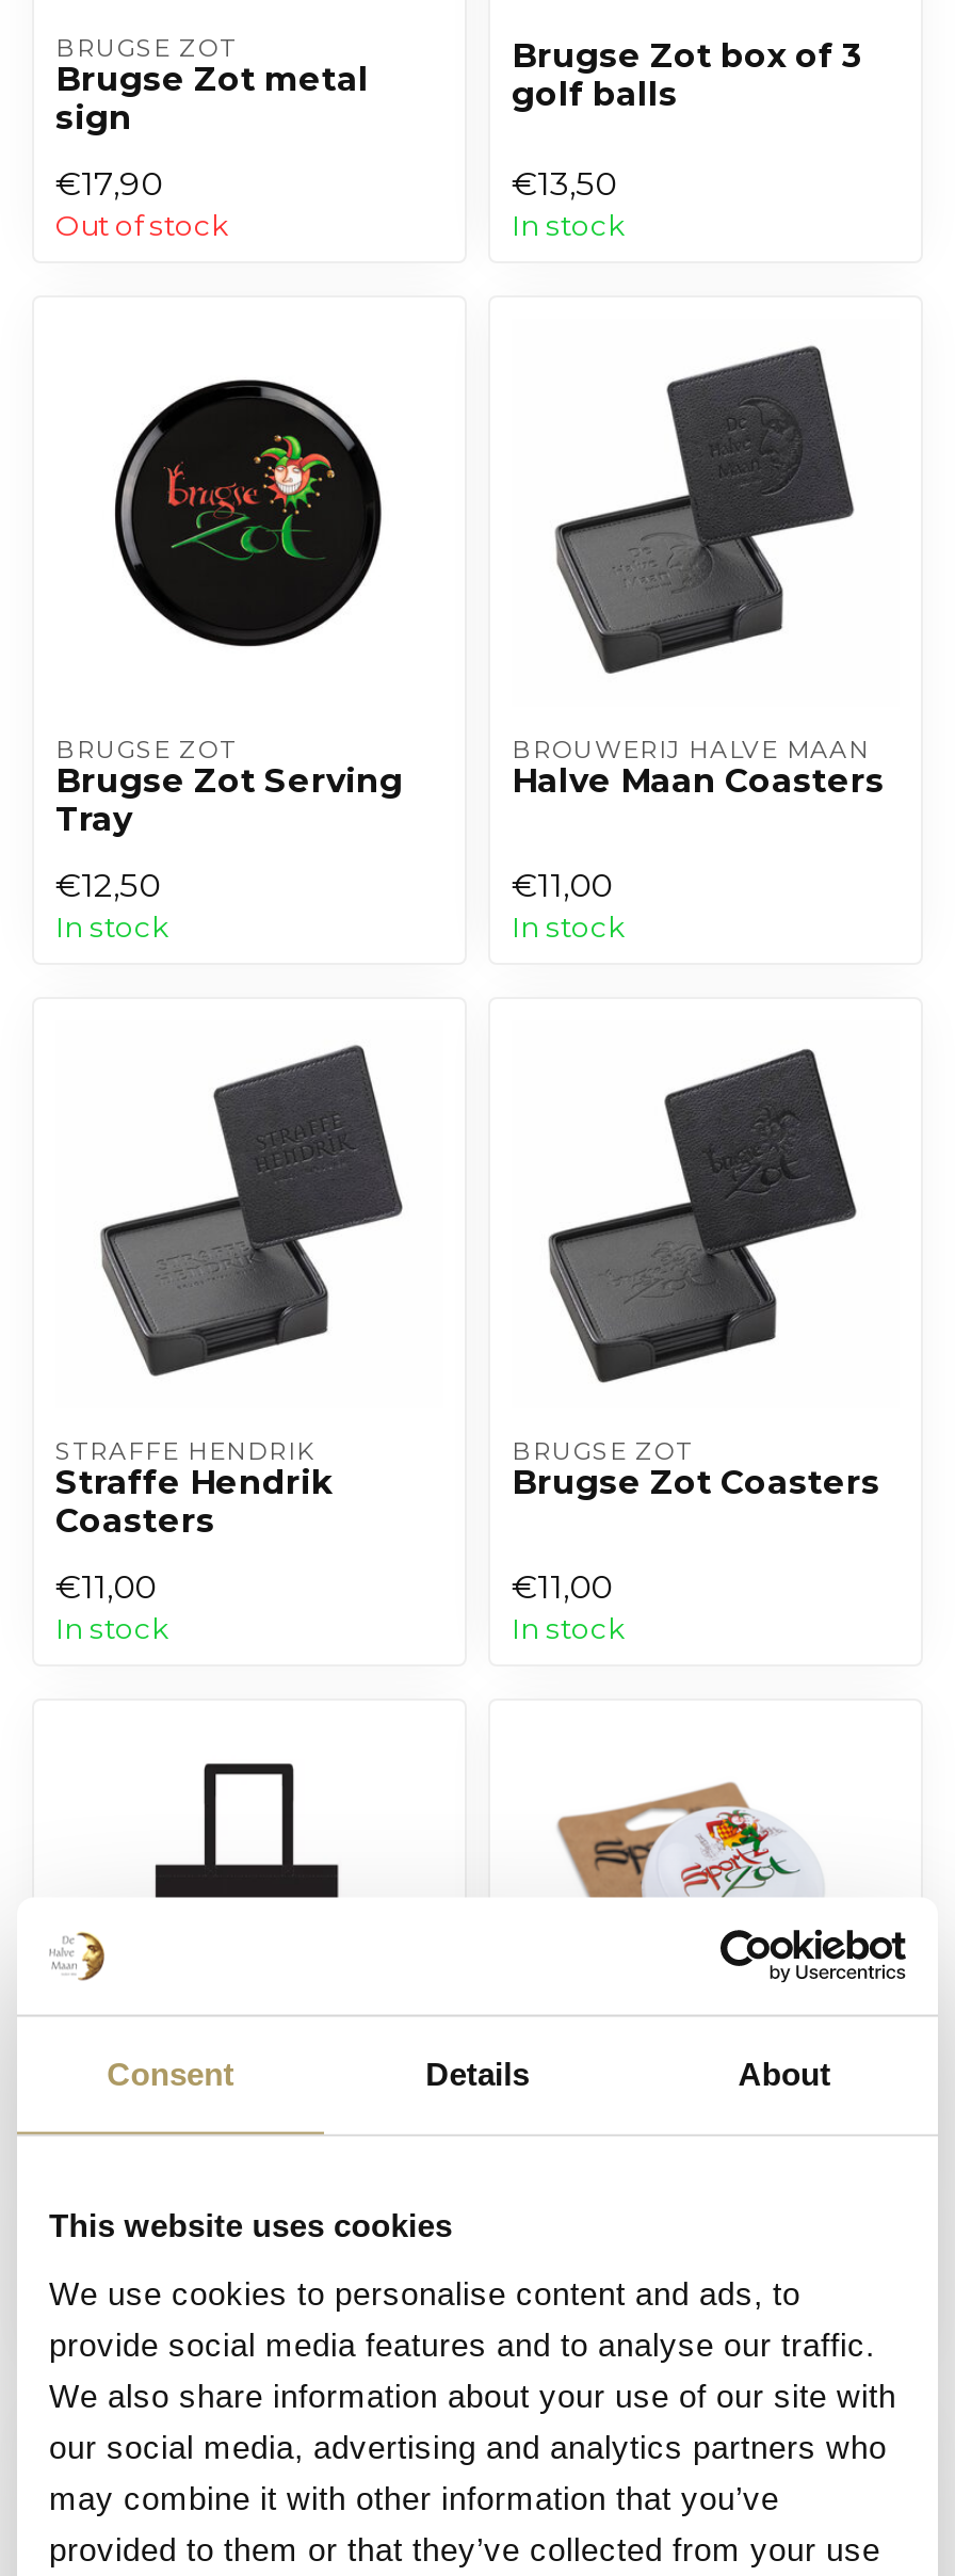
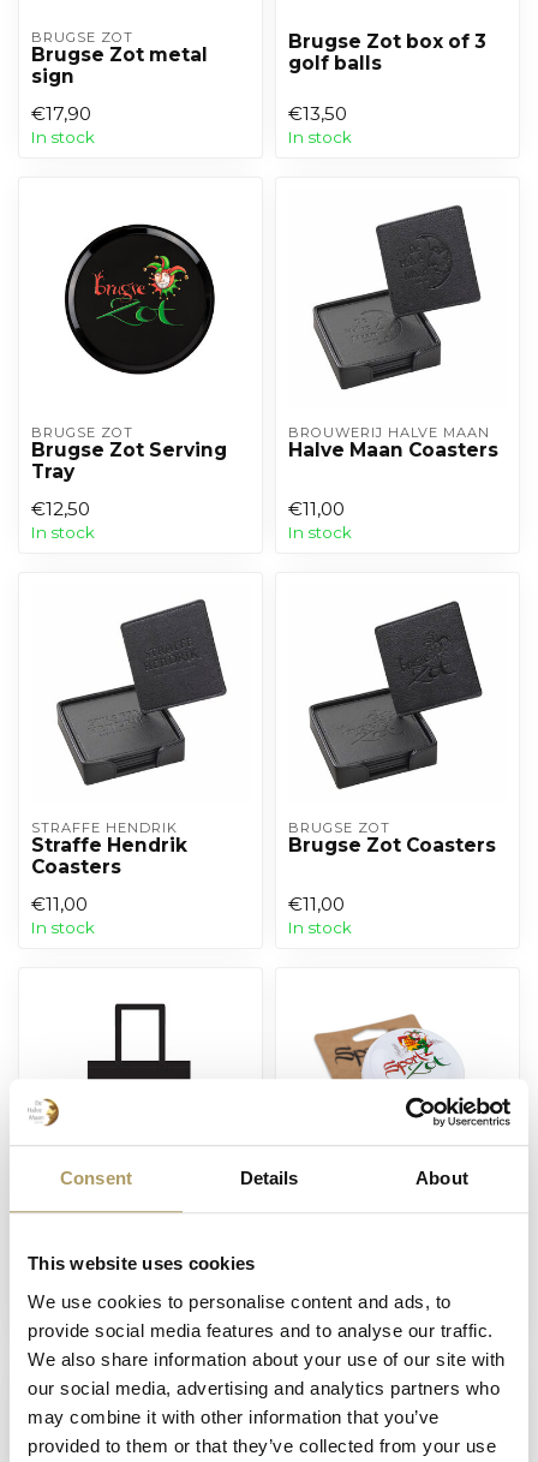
[55,208,228,242] Out of stock -> [31,127,95,147] In stock

